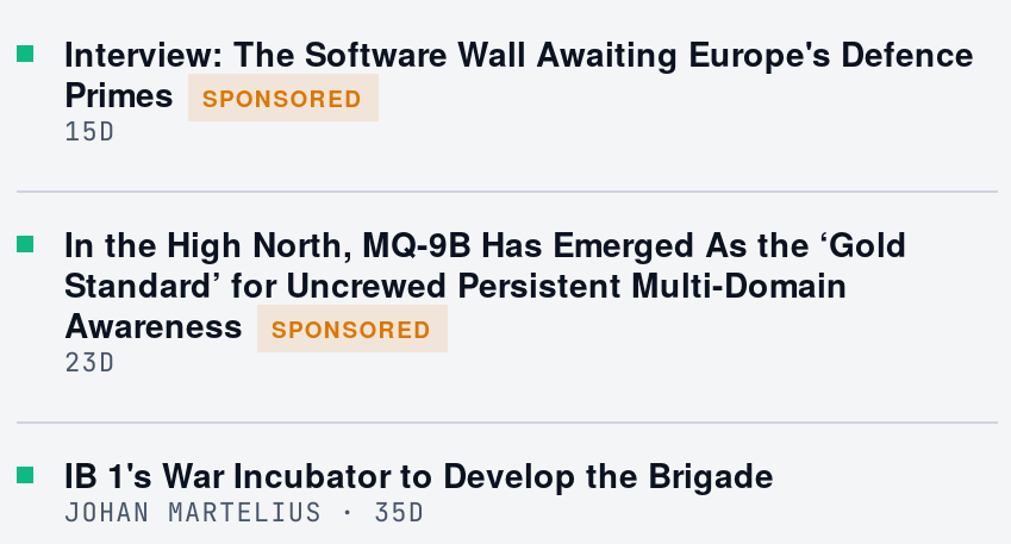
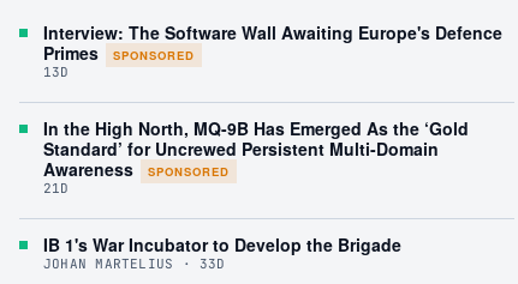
[64,115,116,148] 15D -> [43,64,69,81] 13D
[64,346,116,379] 23D -> [43,180,69,197] 21D
[64,496,425,529] JOHAN MARTELIUS · 35D -> [43,255,225,272] JOHAN MARTELIUS · 33D

